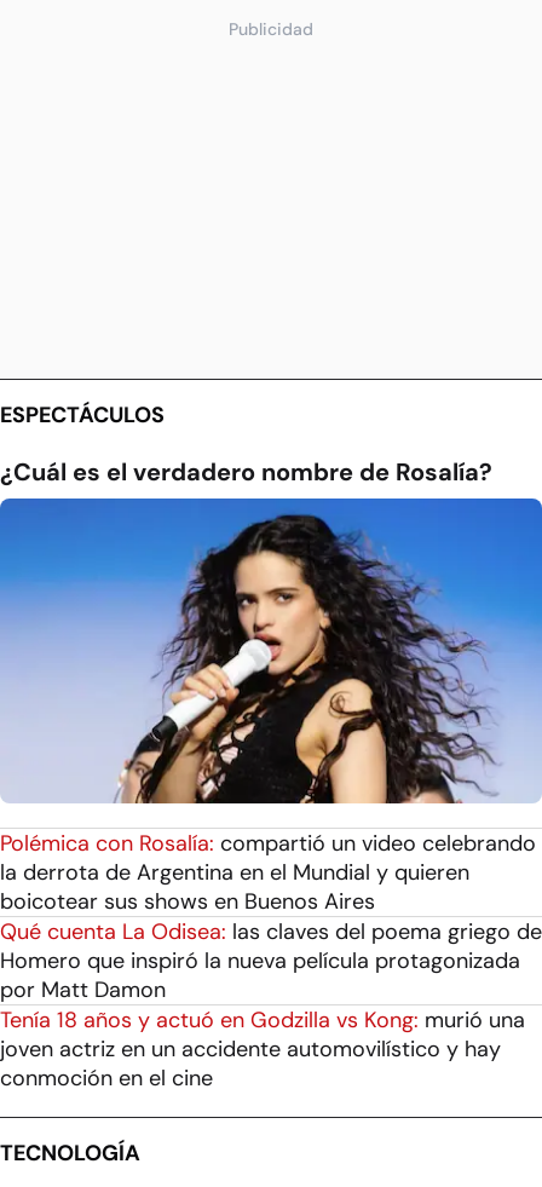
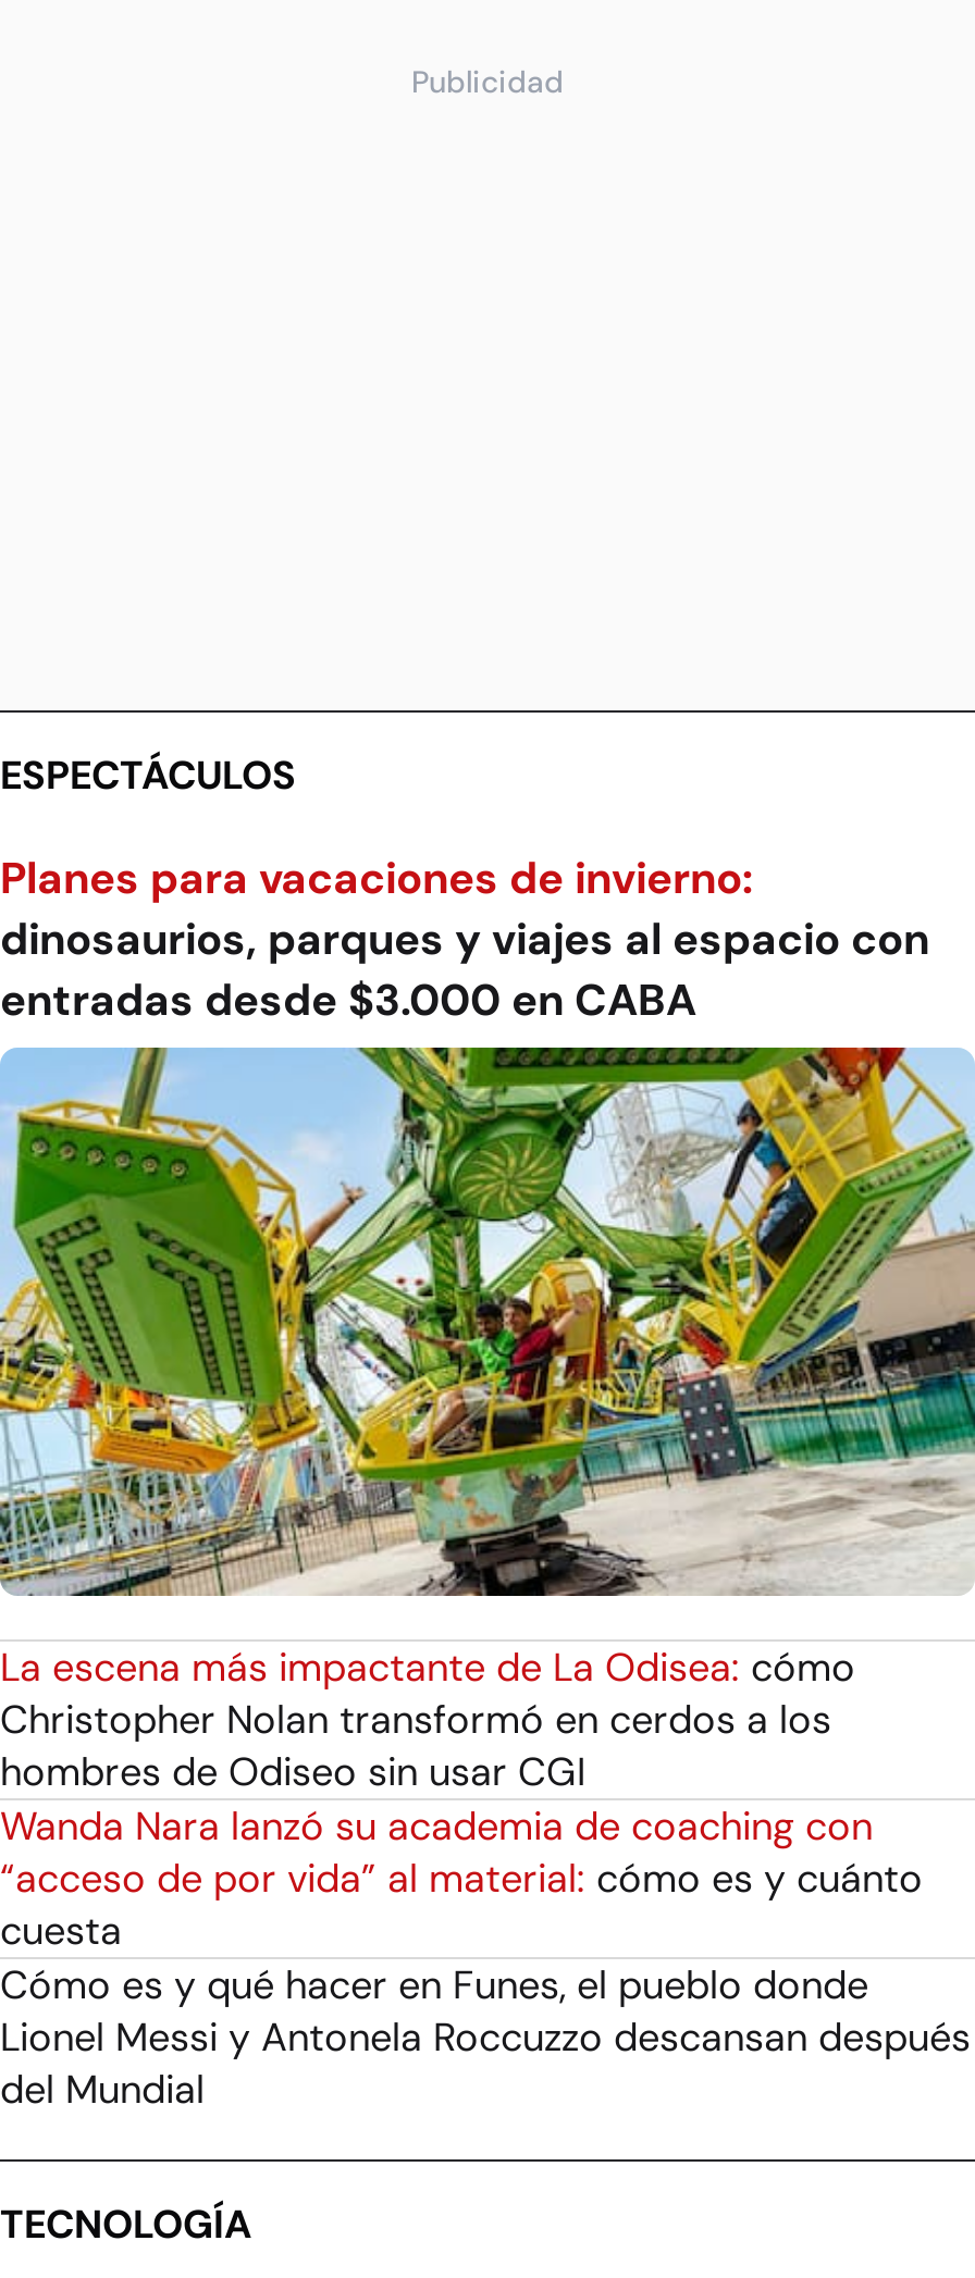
[0,456,492,488] ¿Cuál es el verdadero nombre de Rosalía? -> [0,849,929,1027] Planes para vacaciones de invierno: | dinosaurios, parques y viajes al espacio con | entradas desde $3.000 en CABA
[4,499,538,805] [image] -> [7,1044,968,1503] [image]
[0,829,542,1093] Polémica con Rosalía: compartió un video celebrando | la derrota de Argentina en el Mundial y quieren | boicotear sus shows en Buenos Aires | Qué cuenta La Odisea: las claves del poema griego de | Homero que inspiró la nueva película protagonizada | por Matt Damon | Tenía 18 años y actuó en Godzilla vs Kong: murió una | joven actriz en un accidente automovilístico y hay | conmoción en el cine -> [0,1641,971,2115] La escena más impactante de La Odisea: cómo | Christopher Nolan transformó en cerdos a los | hombres de Odiseo sin usar CGI | Wanda Nara lanzó su academia de coaching con | “acceso de por vida” al material: cómo es y cuánto | cuesta | Cómo es y qué hacer en Funes, el pueblo donde | Lionel Messi y Antonela Roccuzzo descansan después | del Mundial

